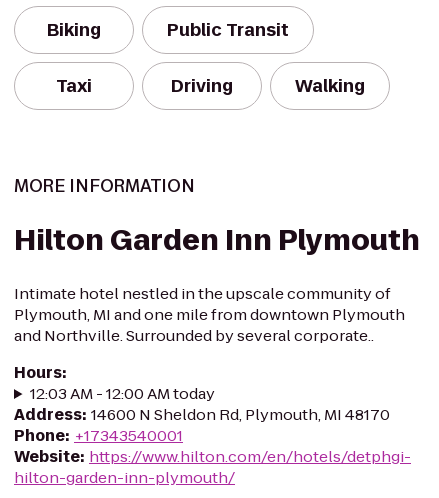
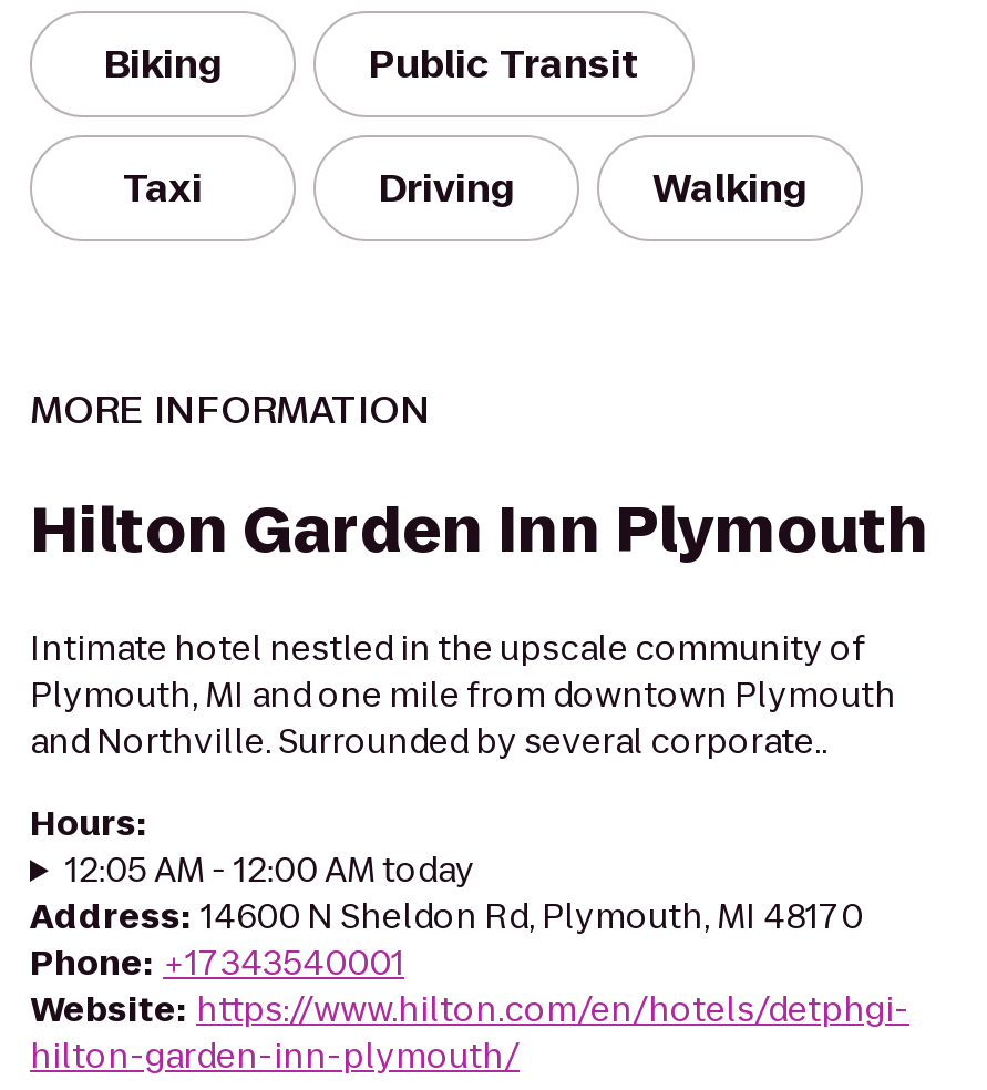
[30,383,215,404] 12:03 AM - 12:00 AM today -> [65,846,475,893] 12:05 AM - 12:00 AM today

